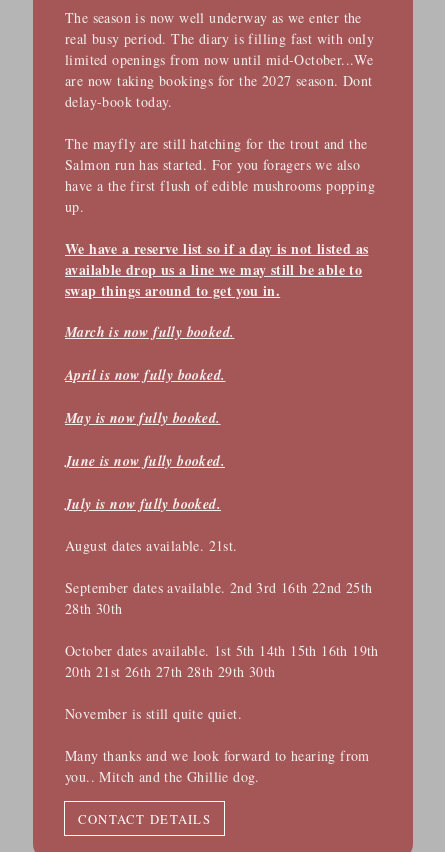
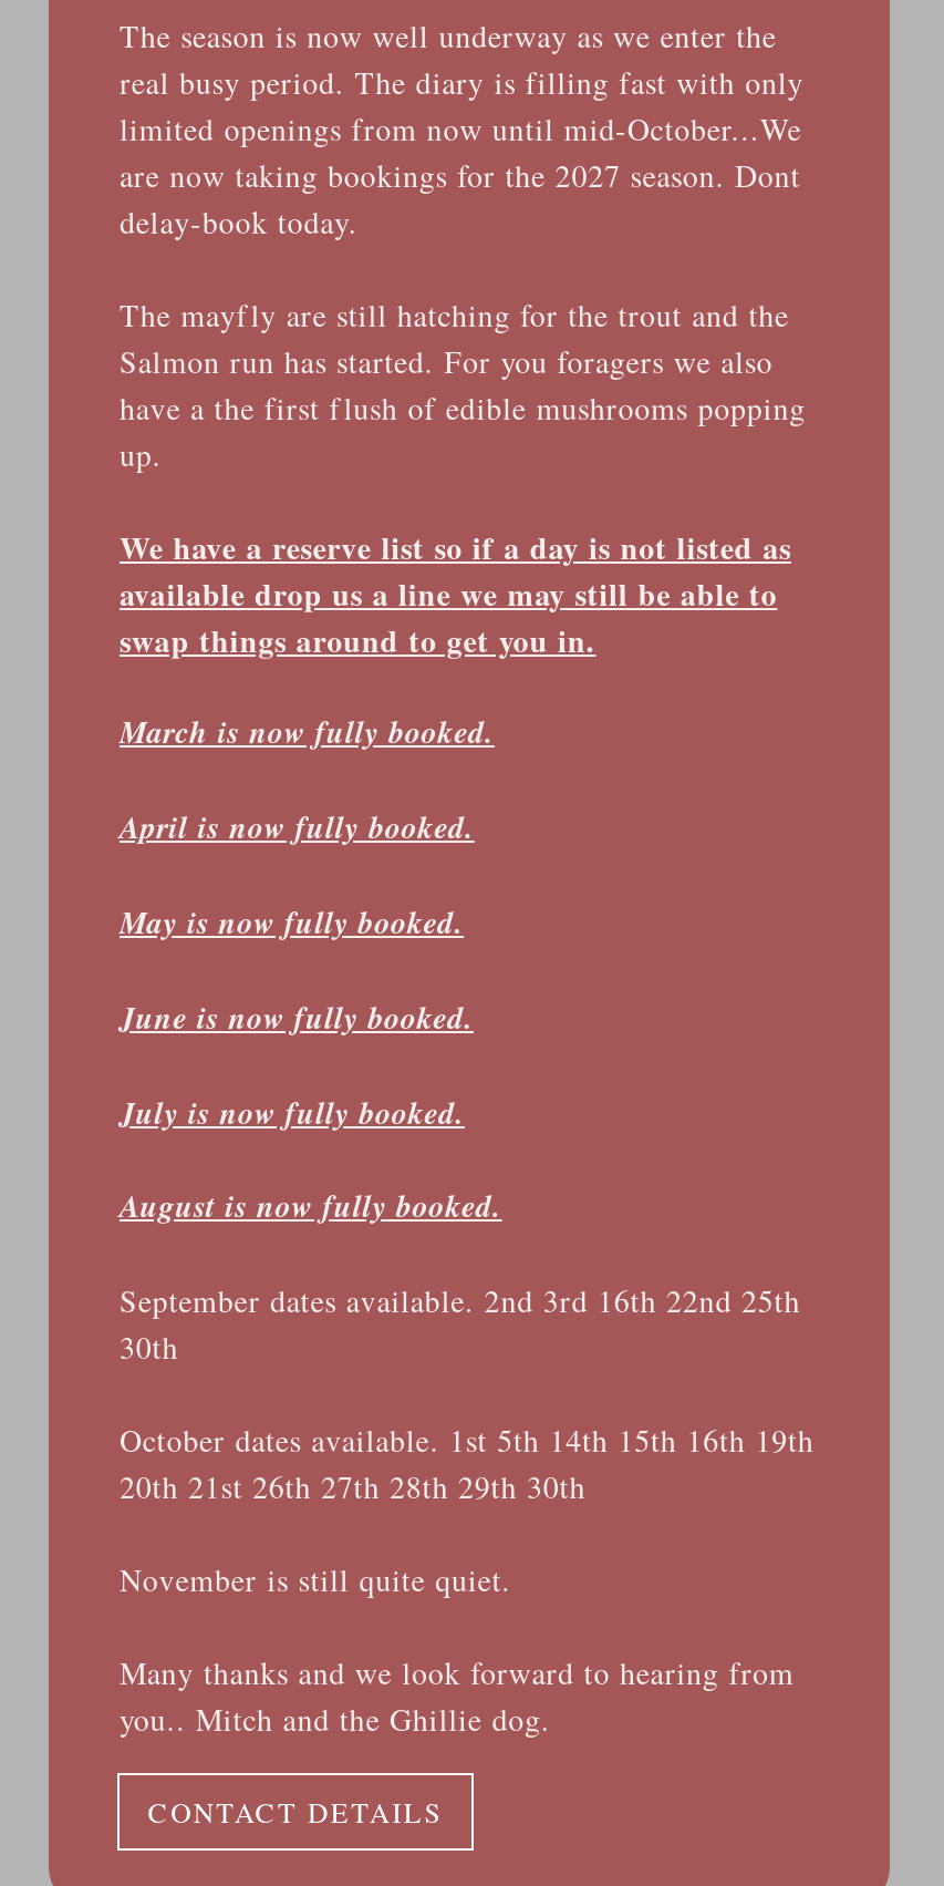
[65,536,238,555] August dates available. 21st. -> [120,1185,502,1229] August is now fully booked.
[65,599,128,618] 28th 30th -> [120,1326,190,1368] 30th

